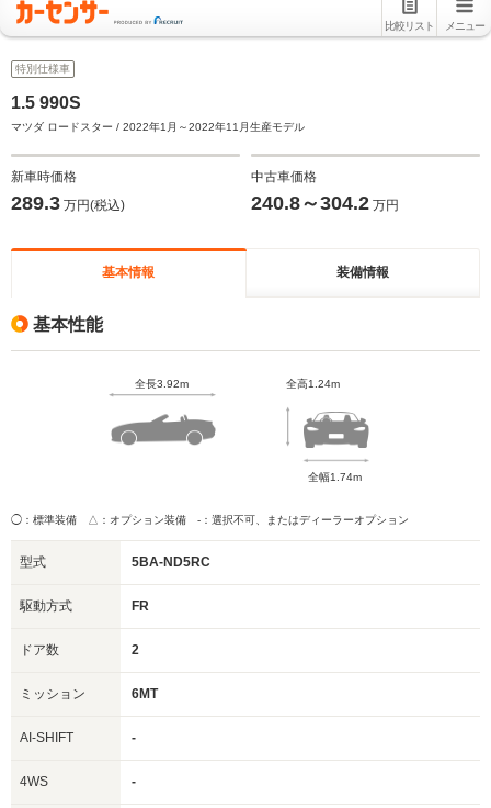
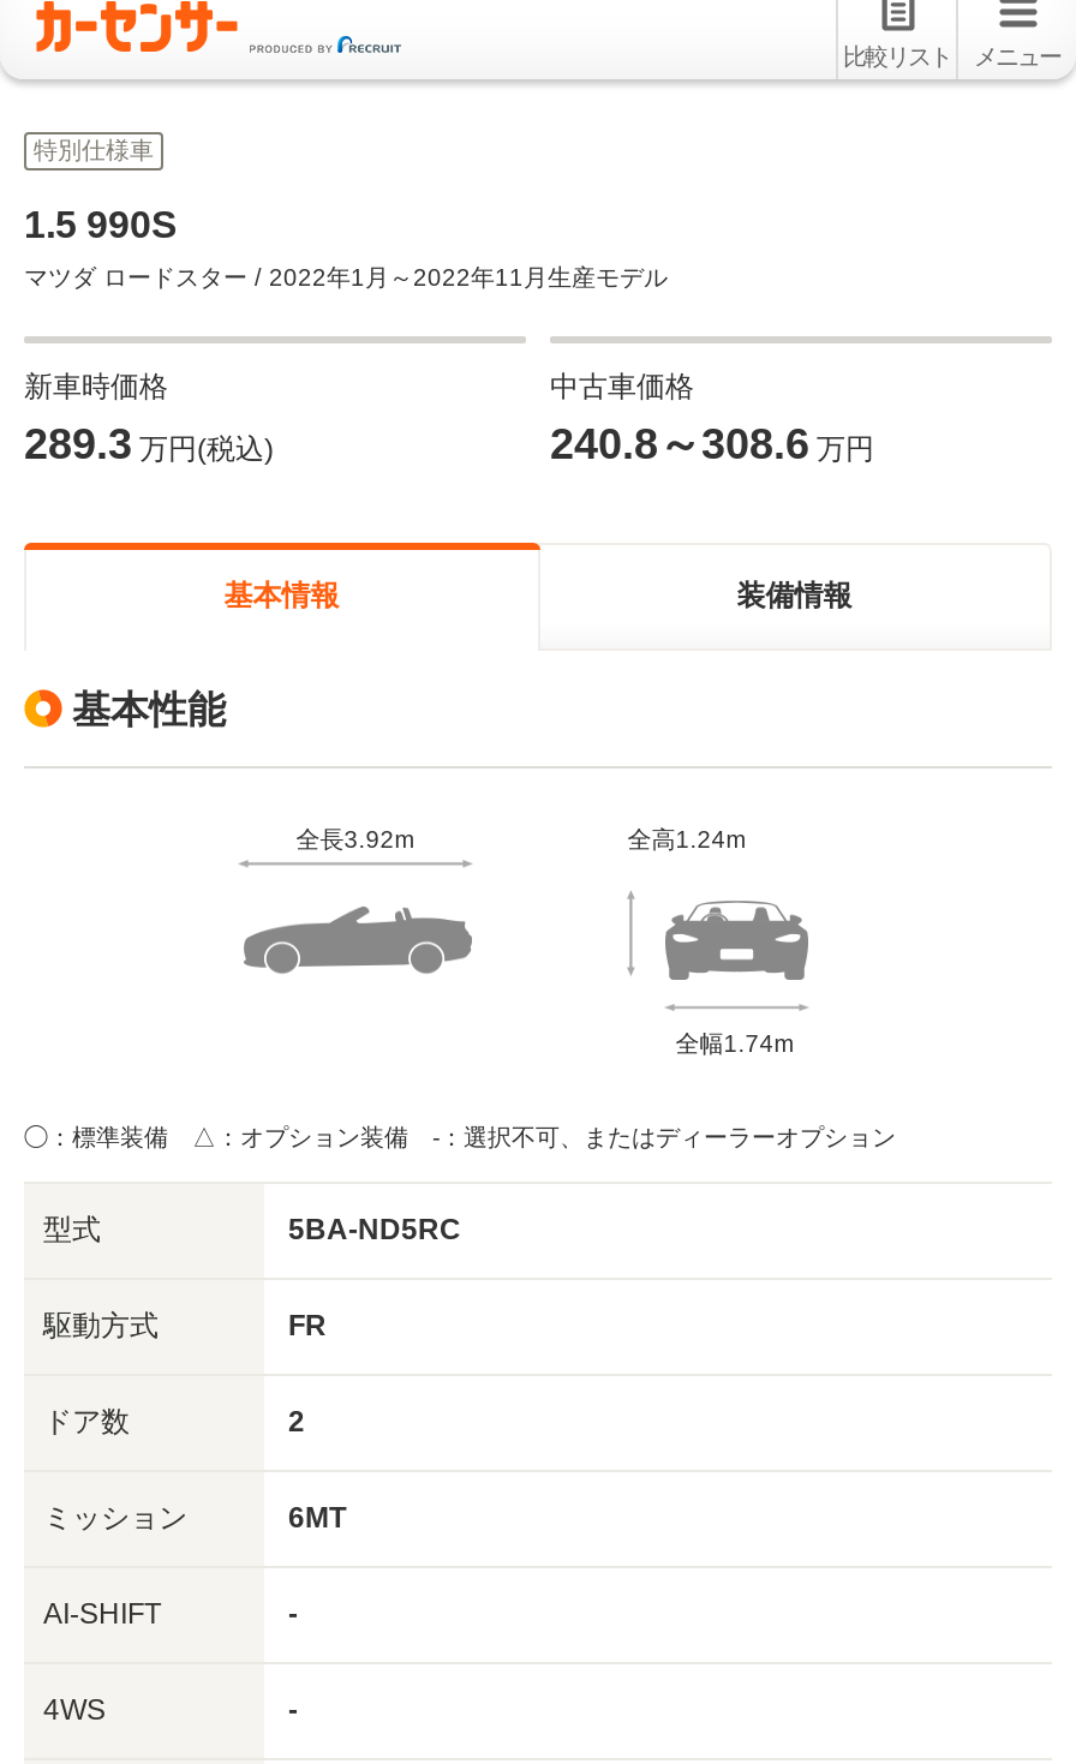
[251,192,399,214] 240.8～304.2万円 -> [550,420,874,468] 240.8～308.6万円

